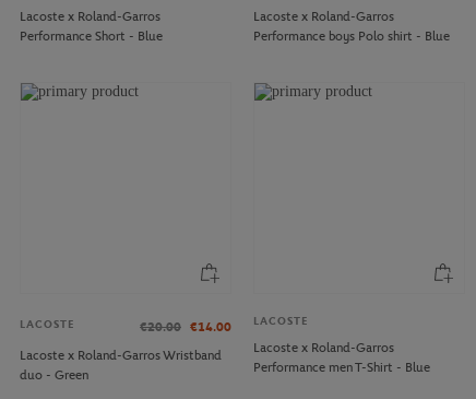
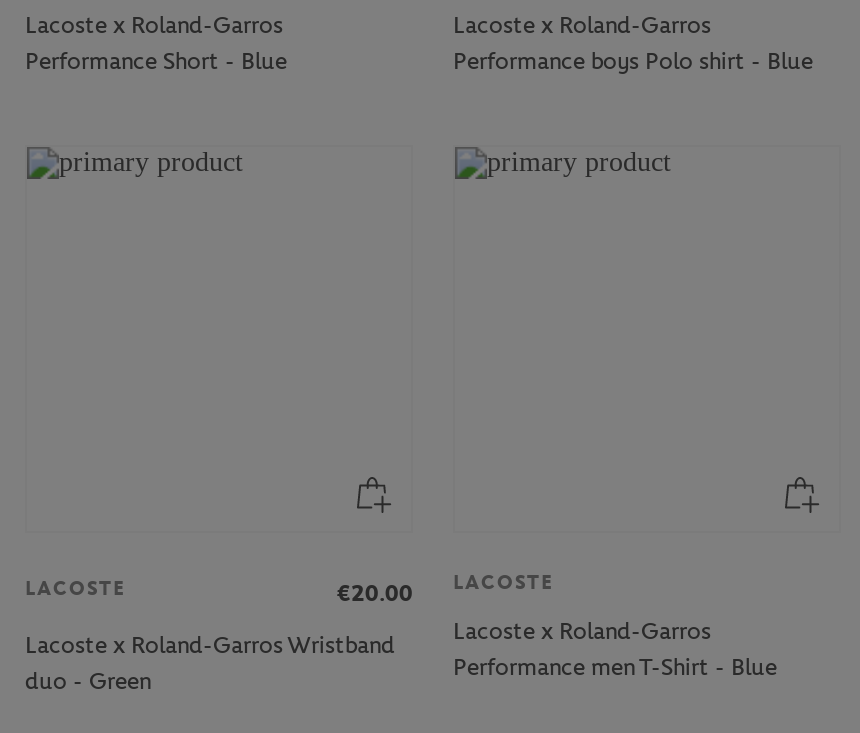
[140,315,309,334] €20.00 €14.00 LACOSTE -> [337,571,555,606] €20.00 LACOSTE

